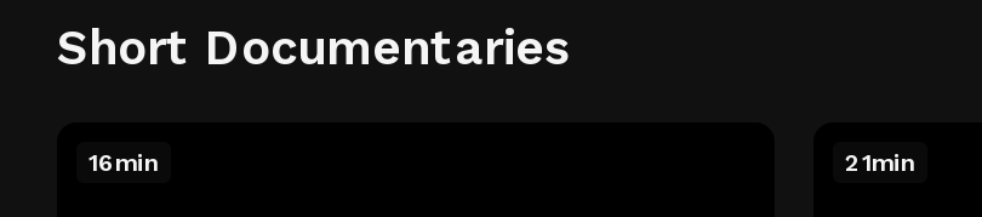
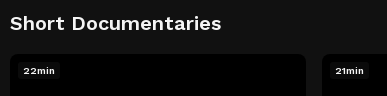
[89,148,159,175] 16min -> [23,64,55,75] 22min

